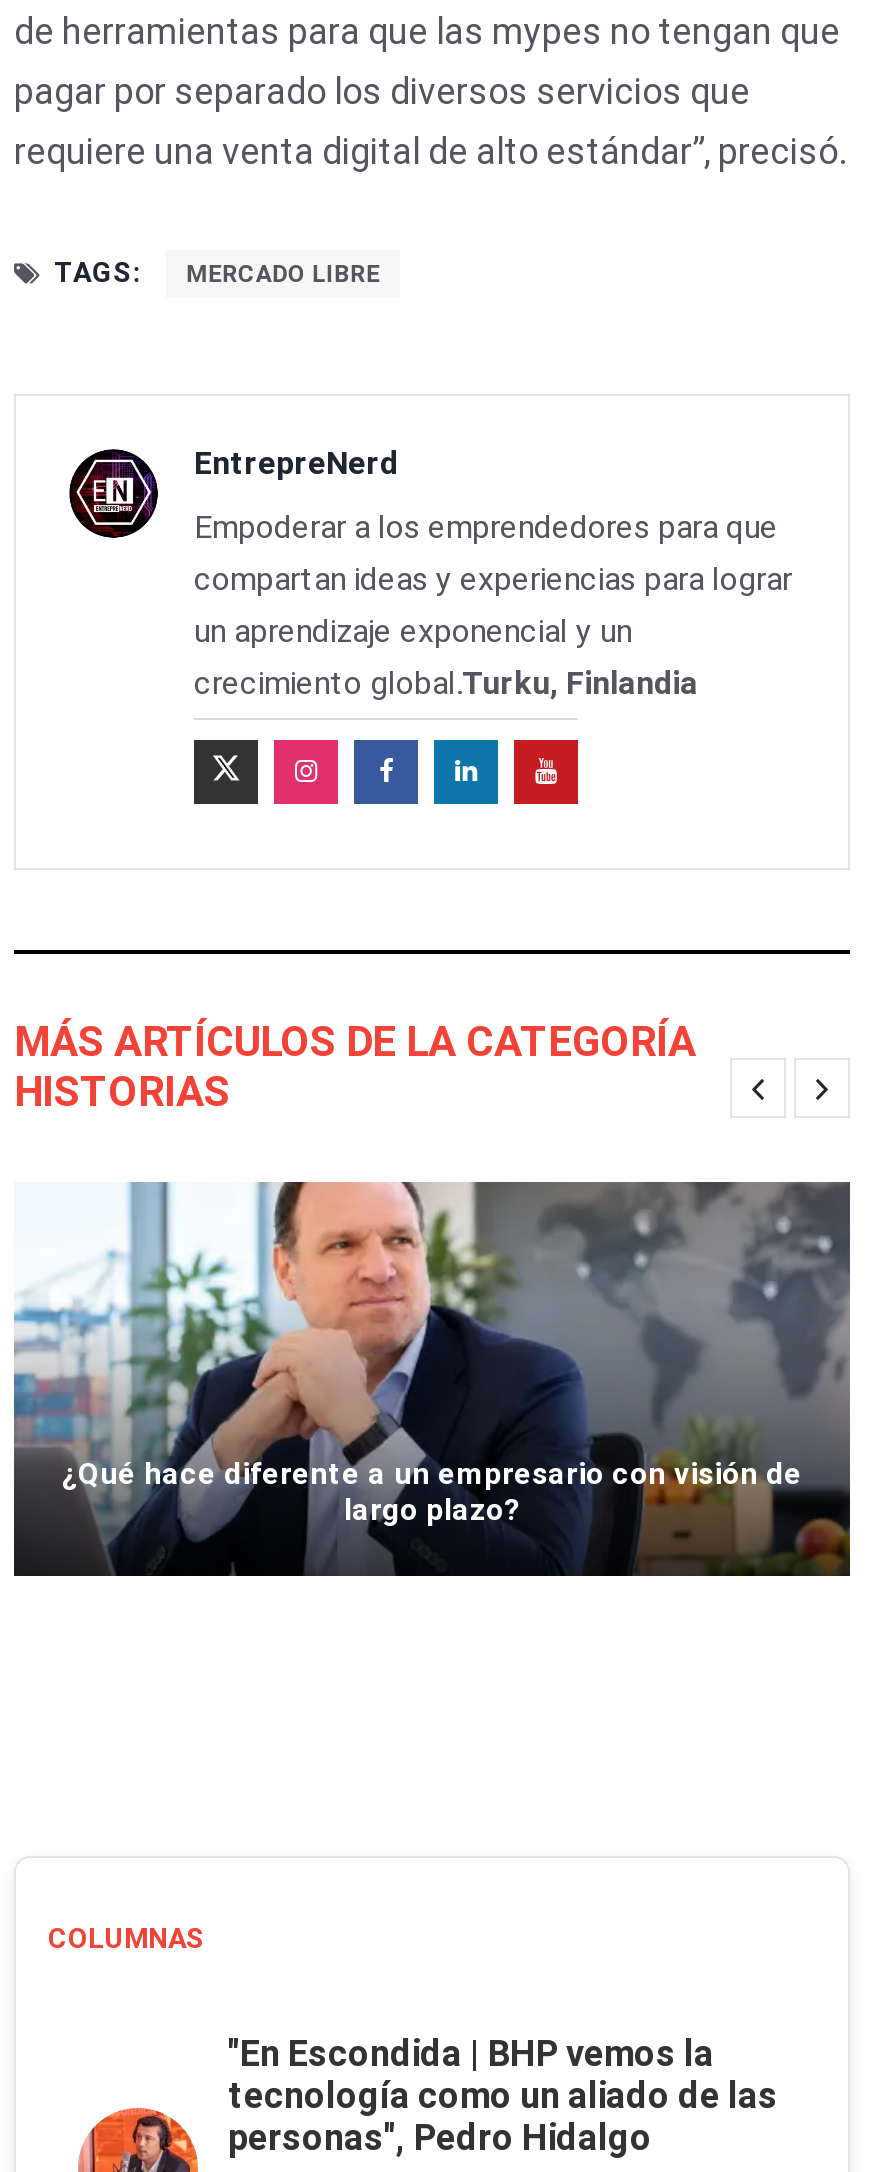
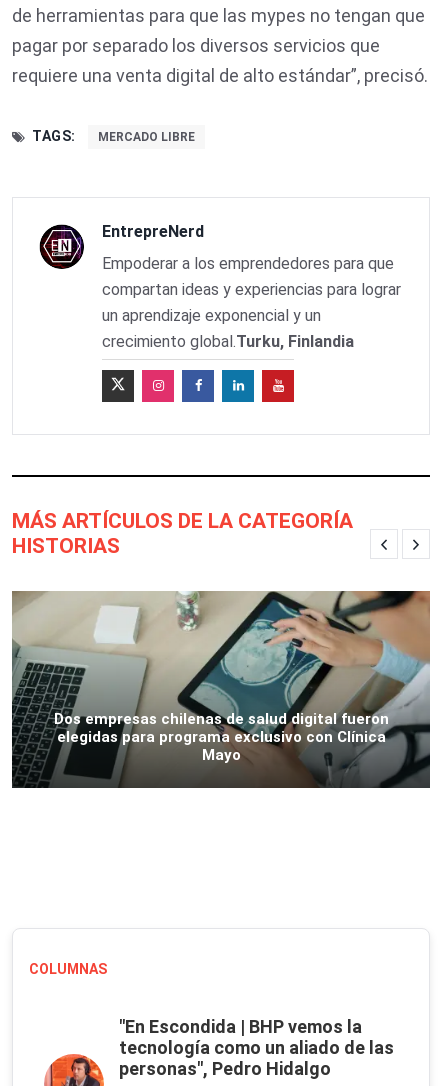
[12,1180,852,1576] [image] | ¿Qué hace diferente a un empresario con visión de | largo plazo? -> [11,590,431,788] [image] | Dos empresas chilenas de salud digital fueron | elegidas para programa exclusivo con Clínica | Mayo

